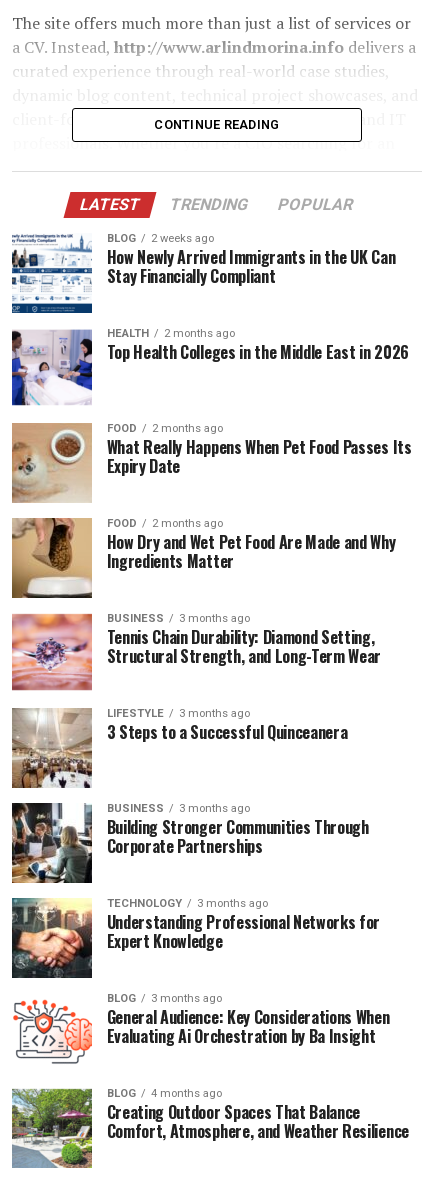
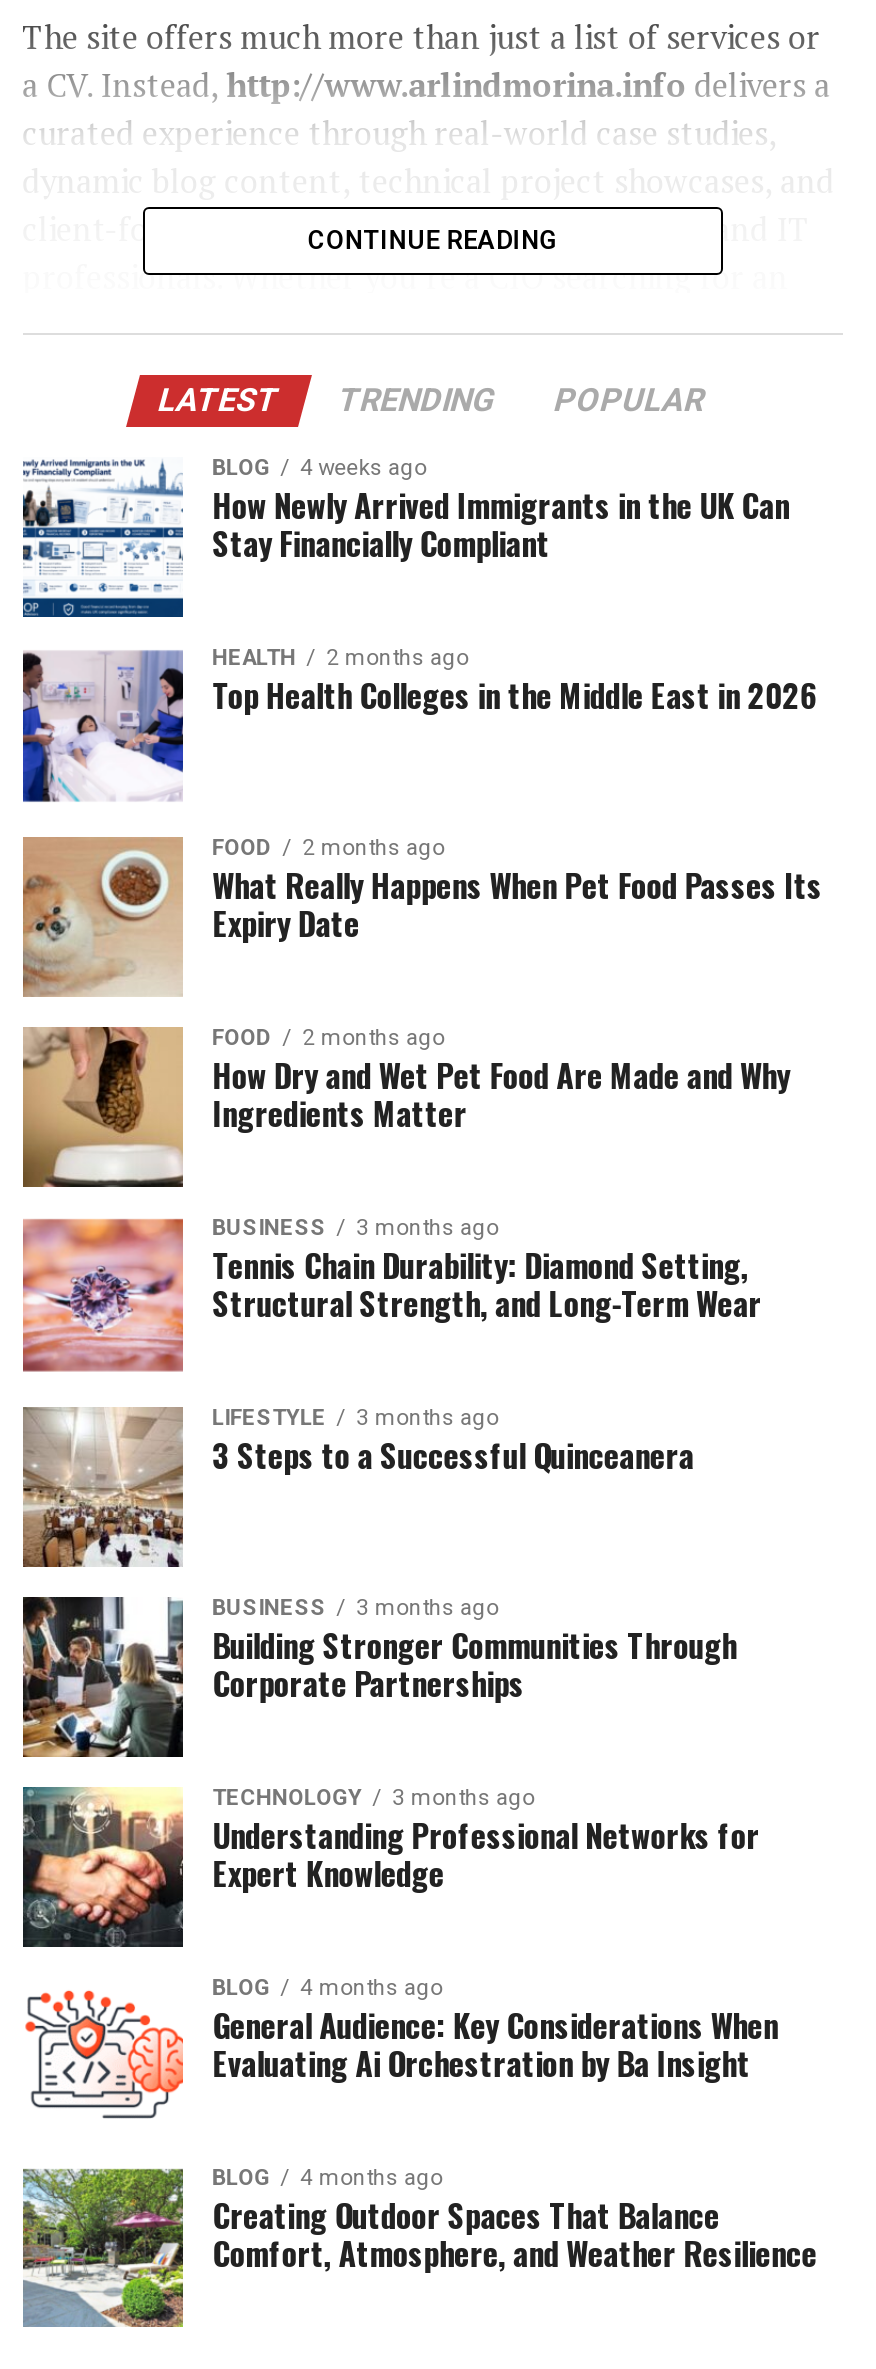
[107,232,214,245] BLOG 2 weeks ago -> [212,456,426,482] BLOG 4 weeks ago
[107,992,222,1005] BLOG 3 months ago -> [212,1976,442,2002] BLOG 4 months ago

